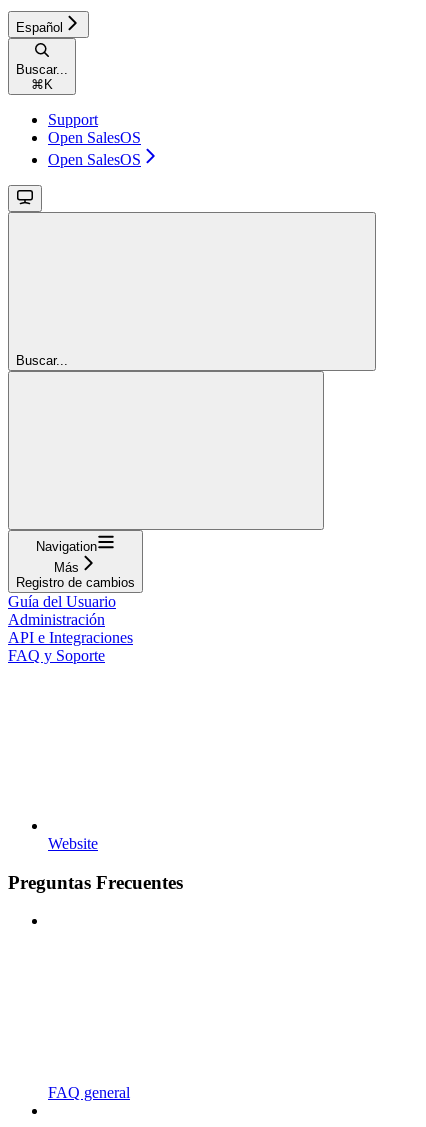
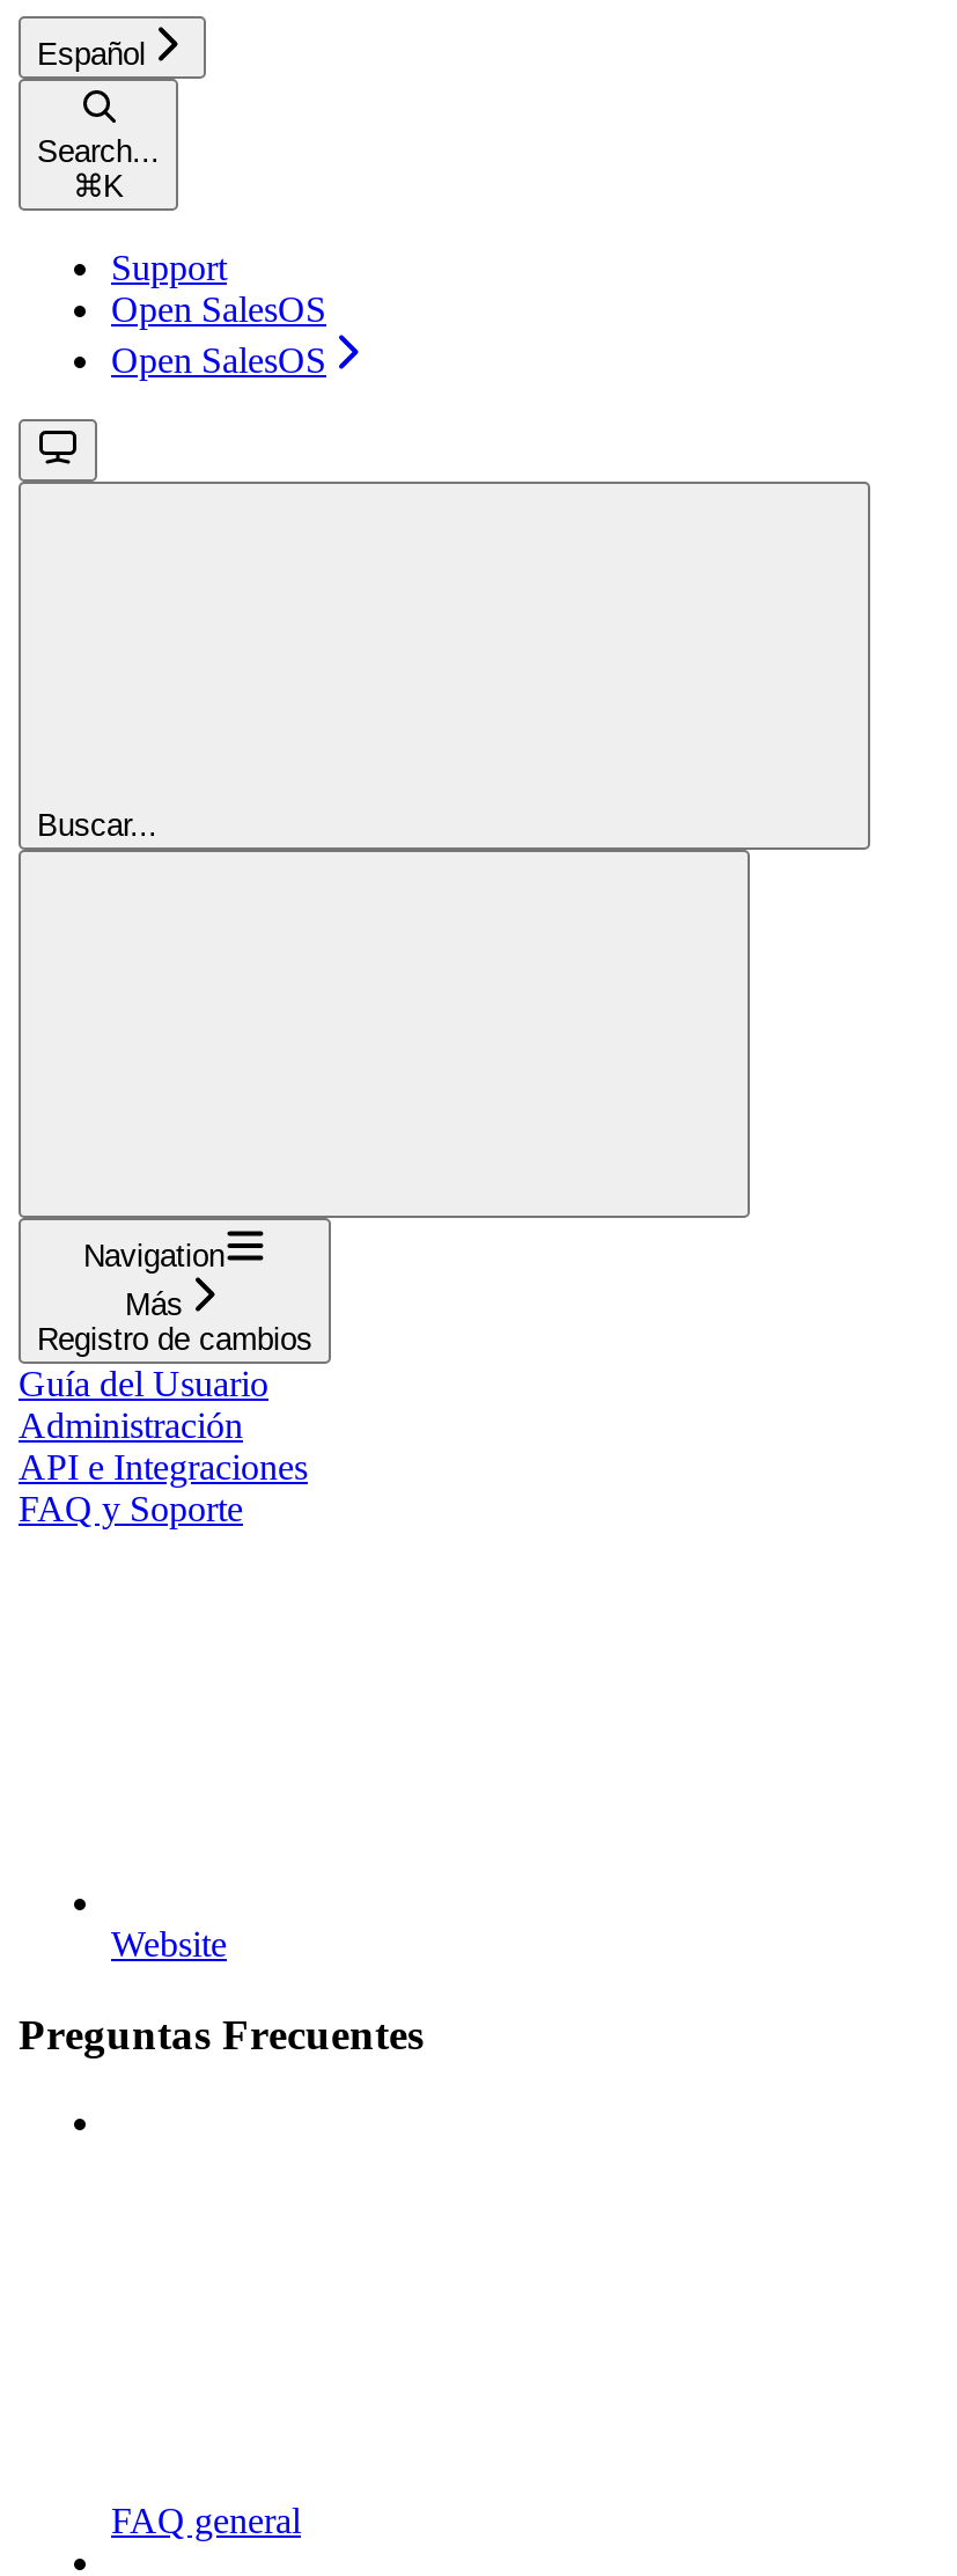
[16,62,68,77] Buscar... -> [37,134,160,169] Search...

